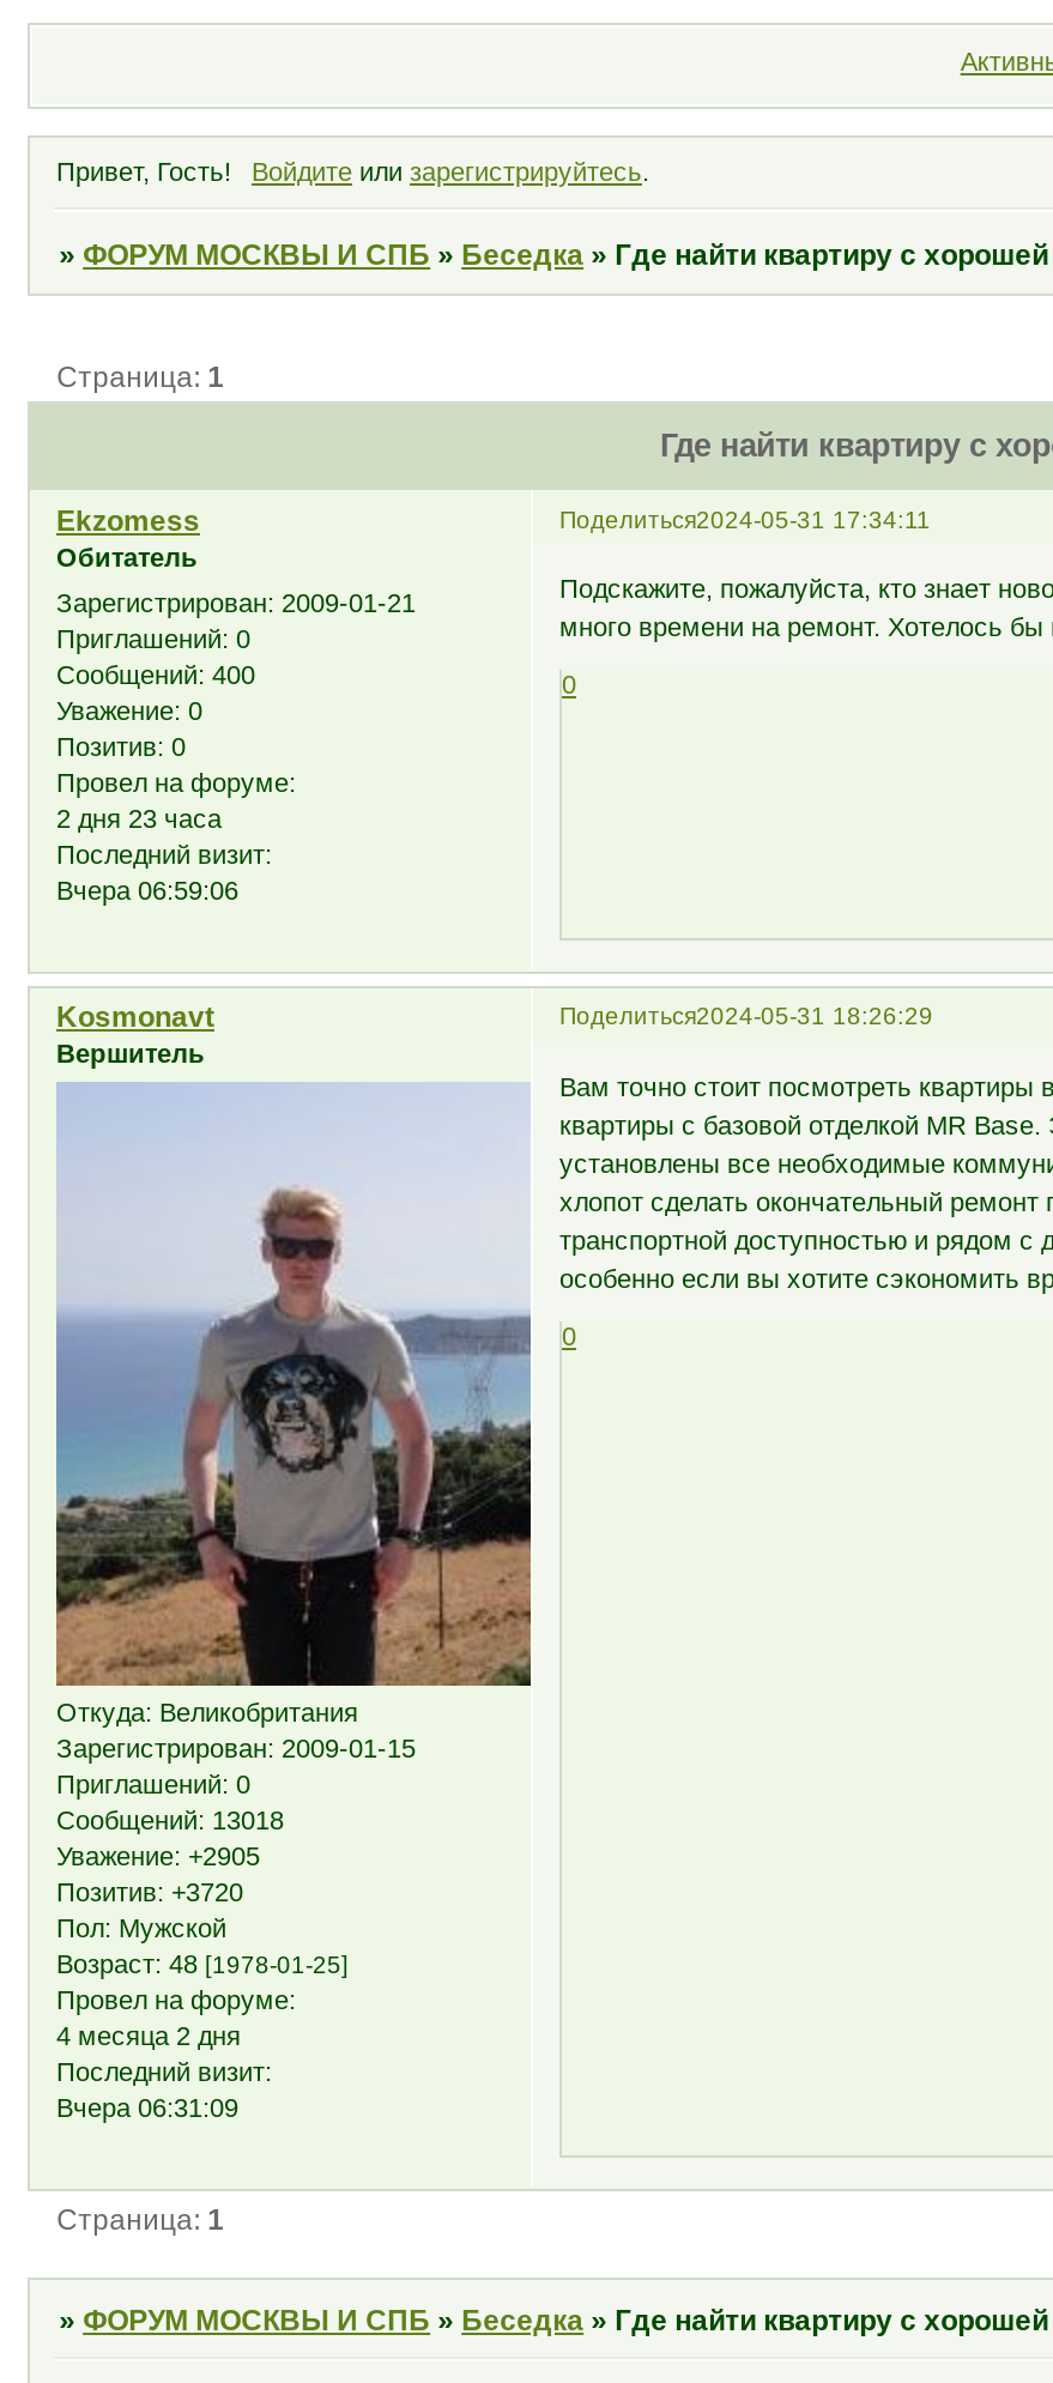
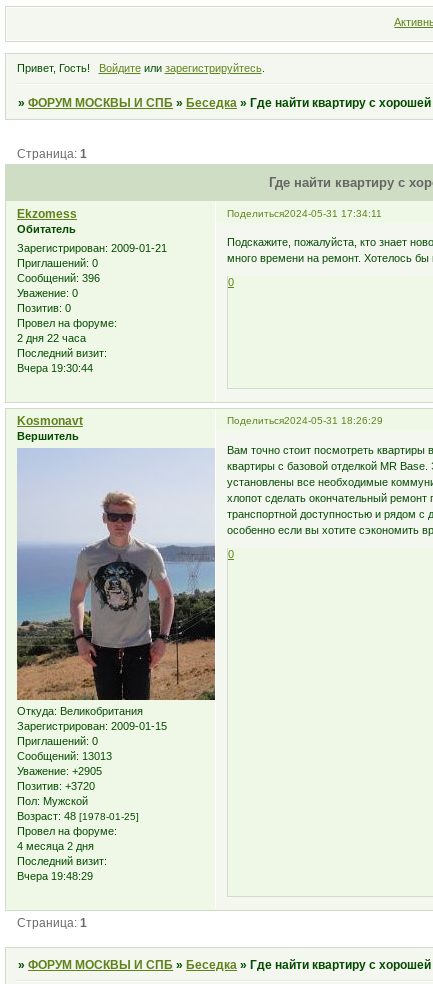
[56,660,255,689] Сообщений: 400 -> [17,272,100,284] Сообщений: 396
[56,804,222,833] 2 дня 23 часа -> [17,332,86,344] 2 дня 22 часа
[56,876,238,905] Вчера 06:59:06 -> [17,362,93,374] Вчера 19:30:44
[56,1806,284,1835] Сообщений: 13018 -> [17,750,112,762] Сообщений: 13013
[56,2094,238,2123] Вчера 06:31:09 -> [17,870,93,882] Вчера 19:48:29

